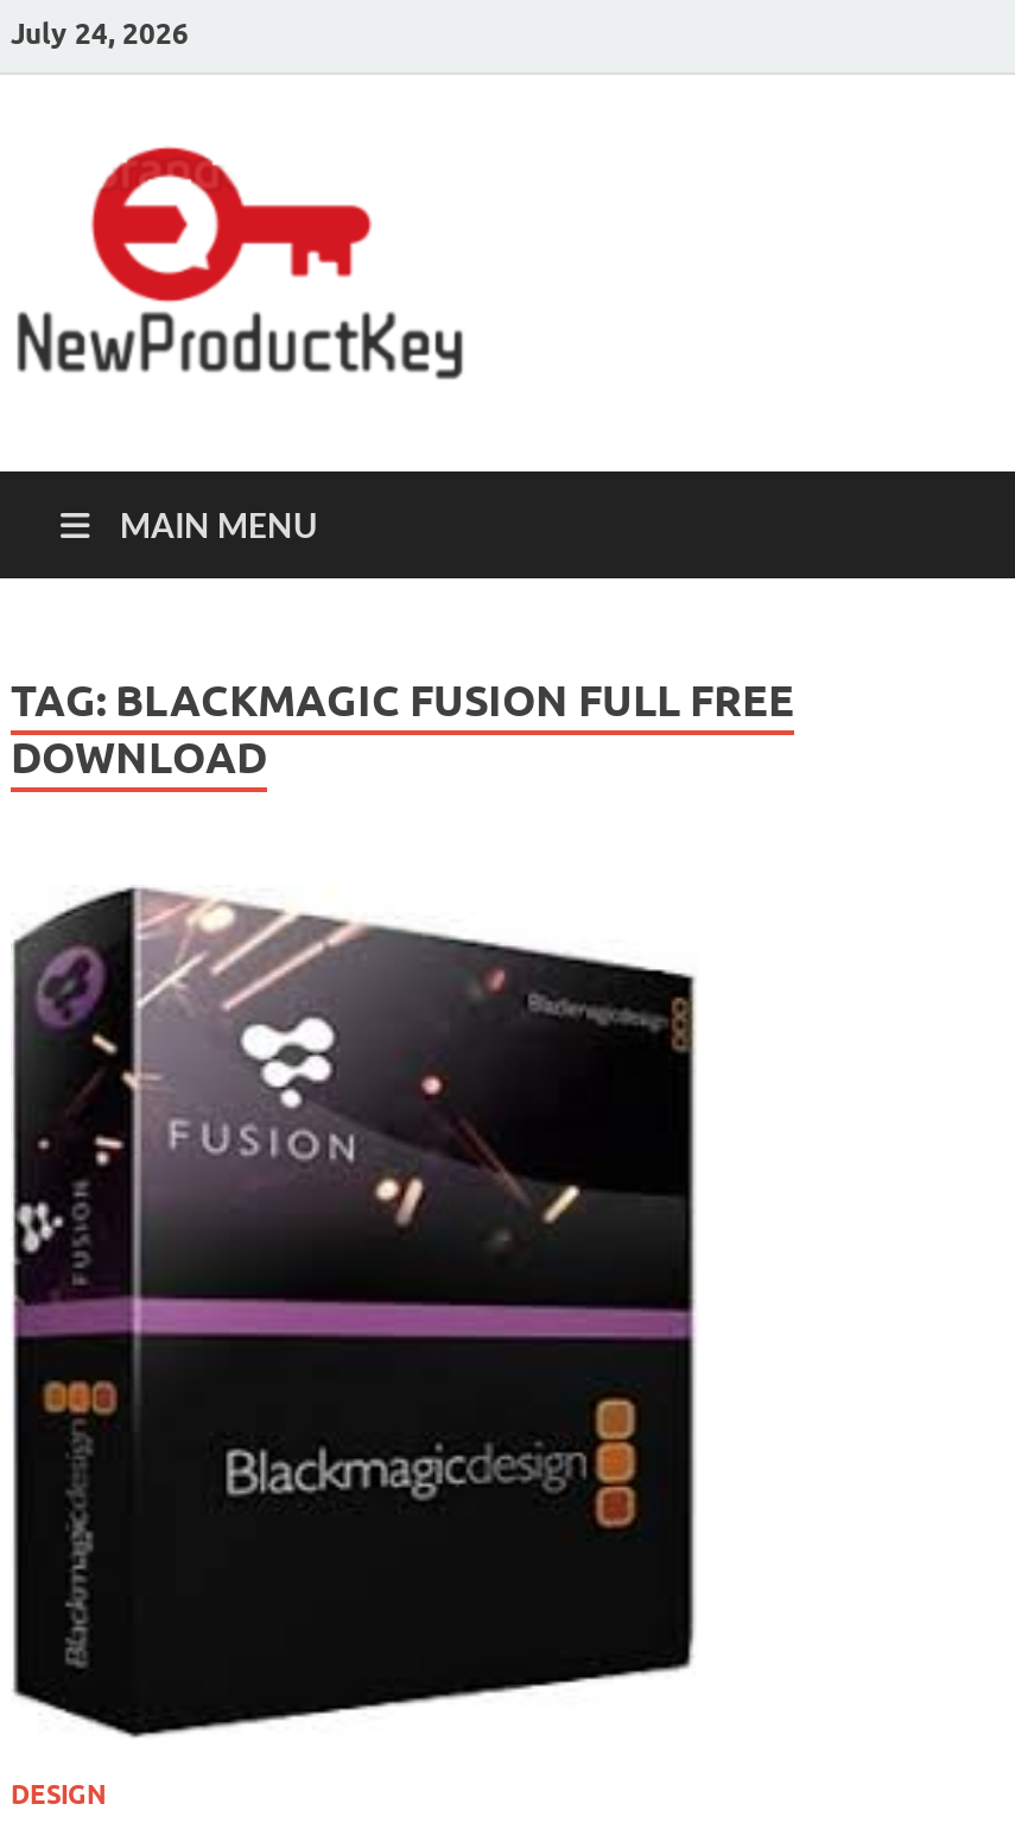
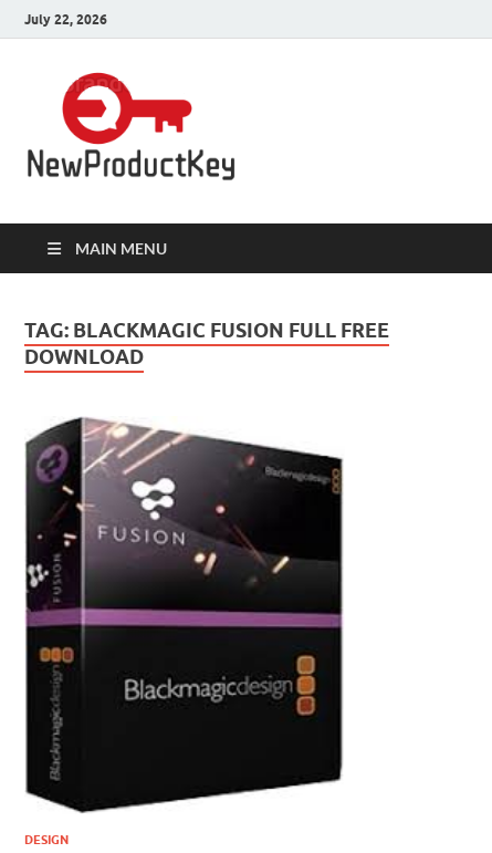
[11,14,189,50] July 24, 2026 -> [24,11,107,27] July 22, 2026

